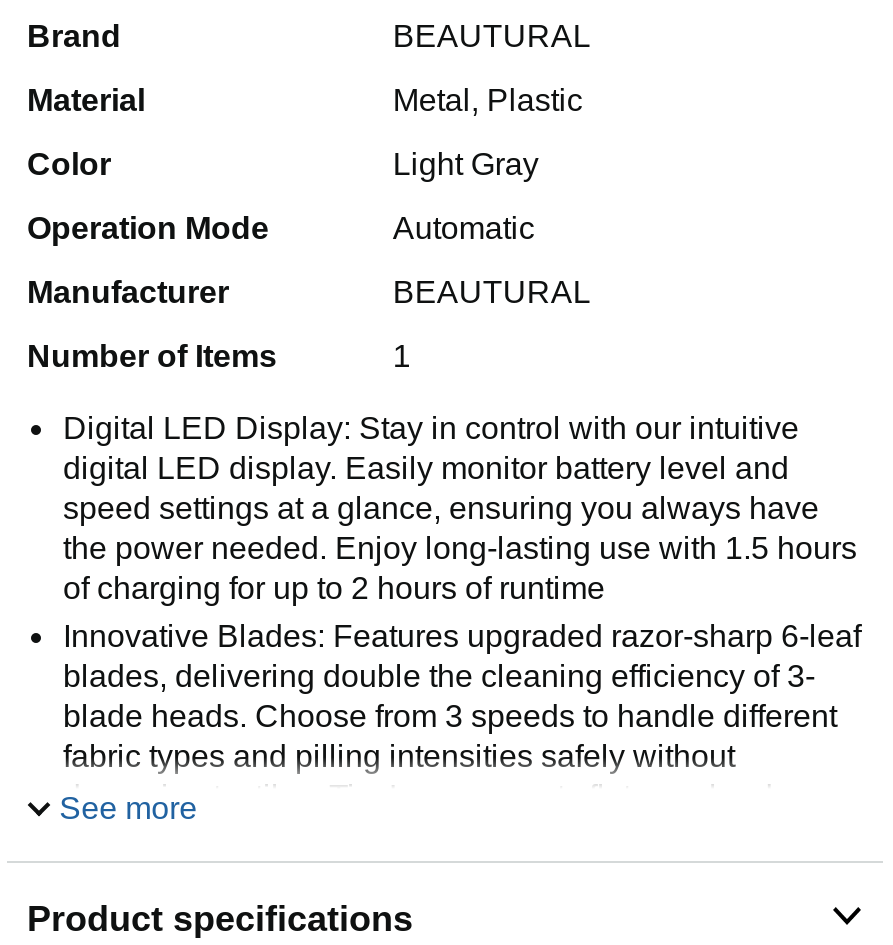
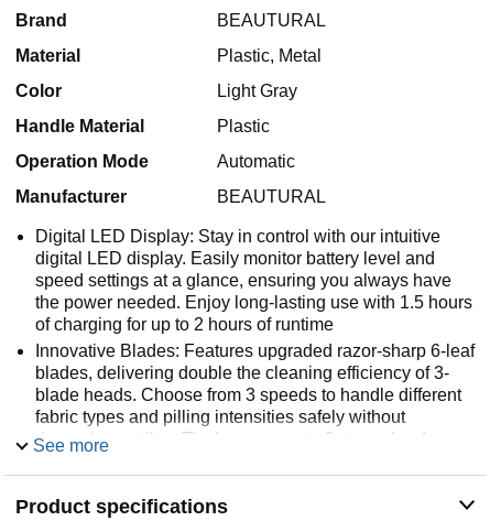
[393,83,583,117] Metal, Plastic -> [217,46,321,65] Plastic, Metal
none -> [15,117,270,136] Handle Material | Plastic
moved [27,211,591,309] -> [15,152,326,206]: Operation Mode | Automatic | Manufacturer | BEAUTURAL
[27,339,411,373] Number of Items | 1 -> none

